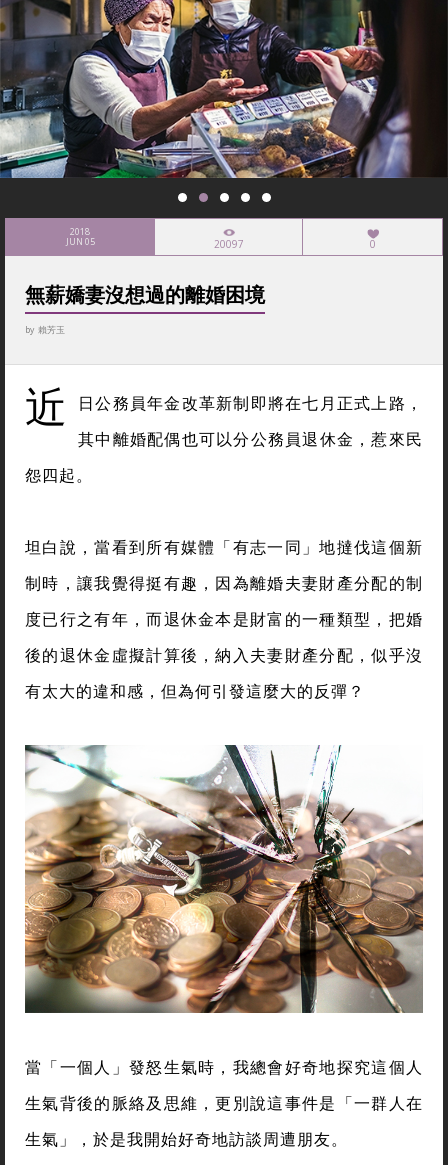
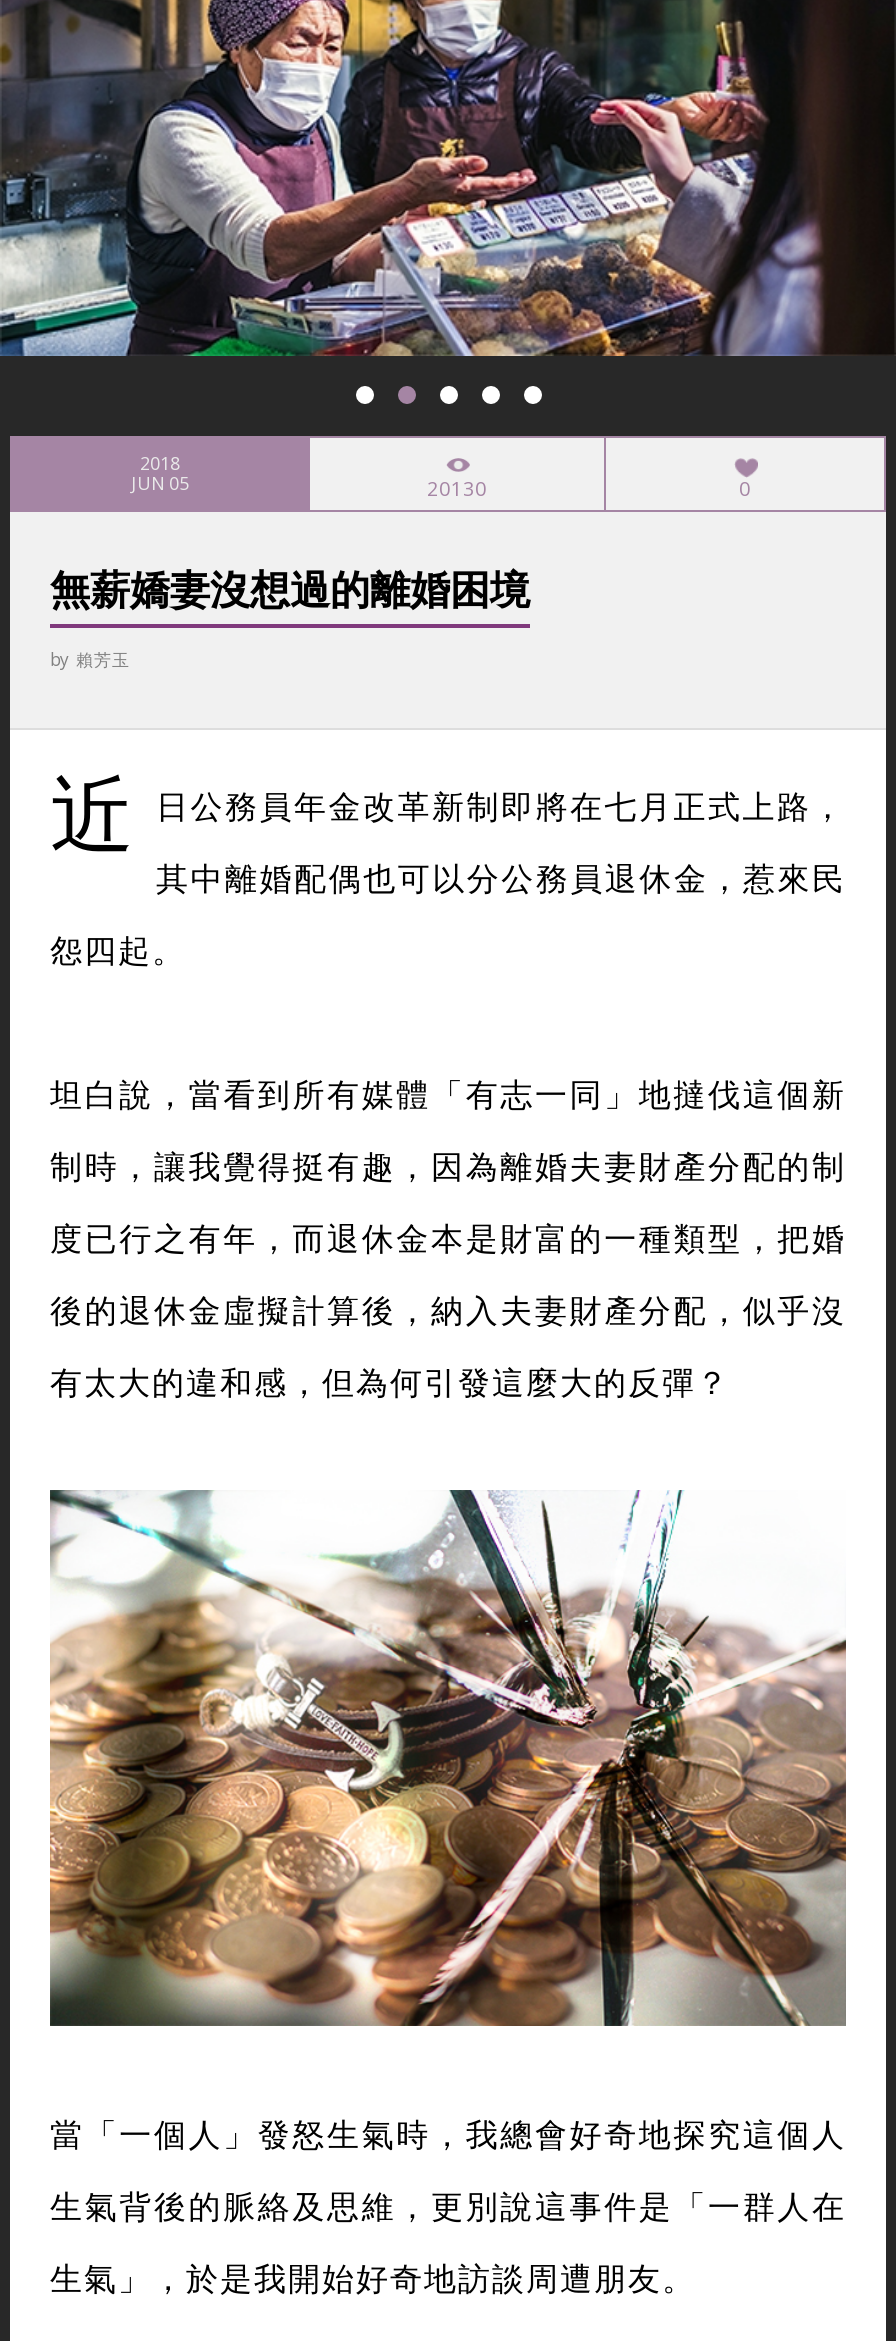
[213,237,243,251] 20097 -> [427,474,487,502] 20130

